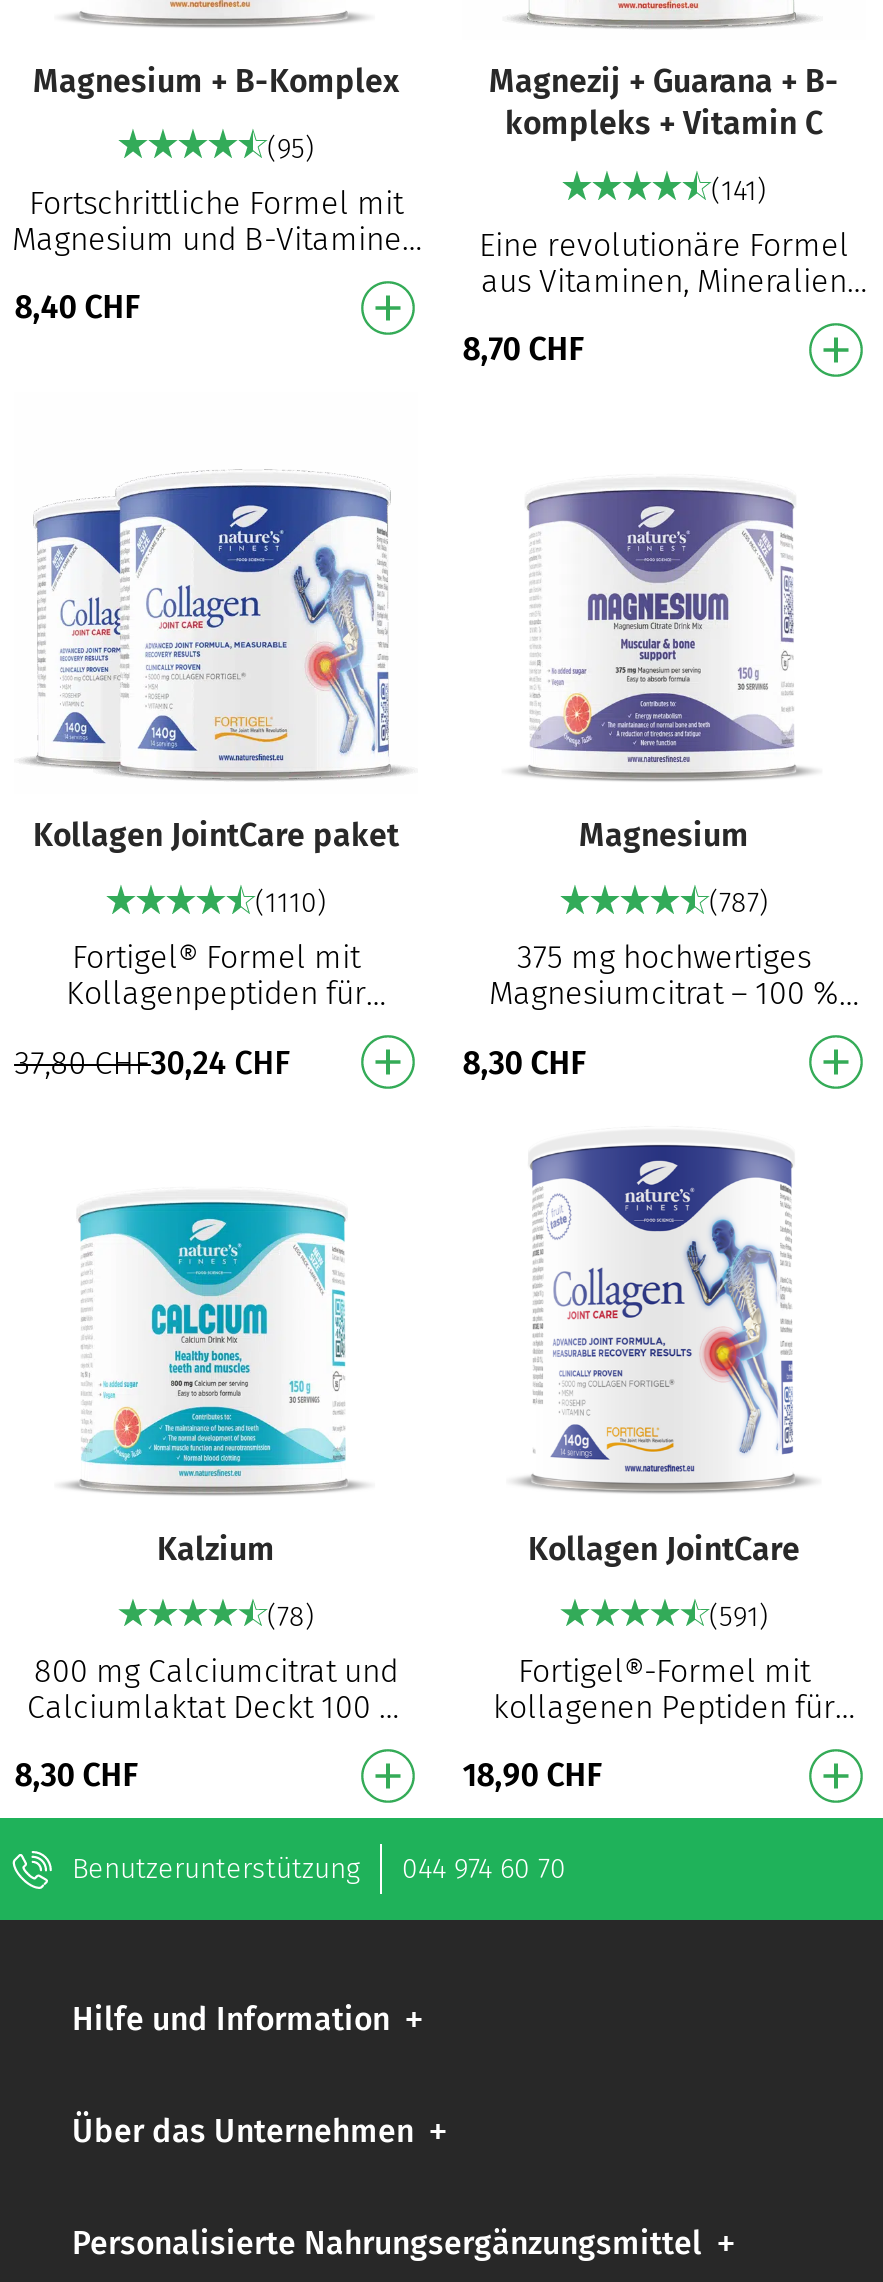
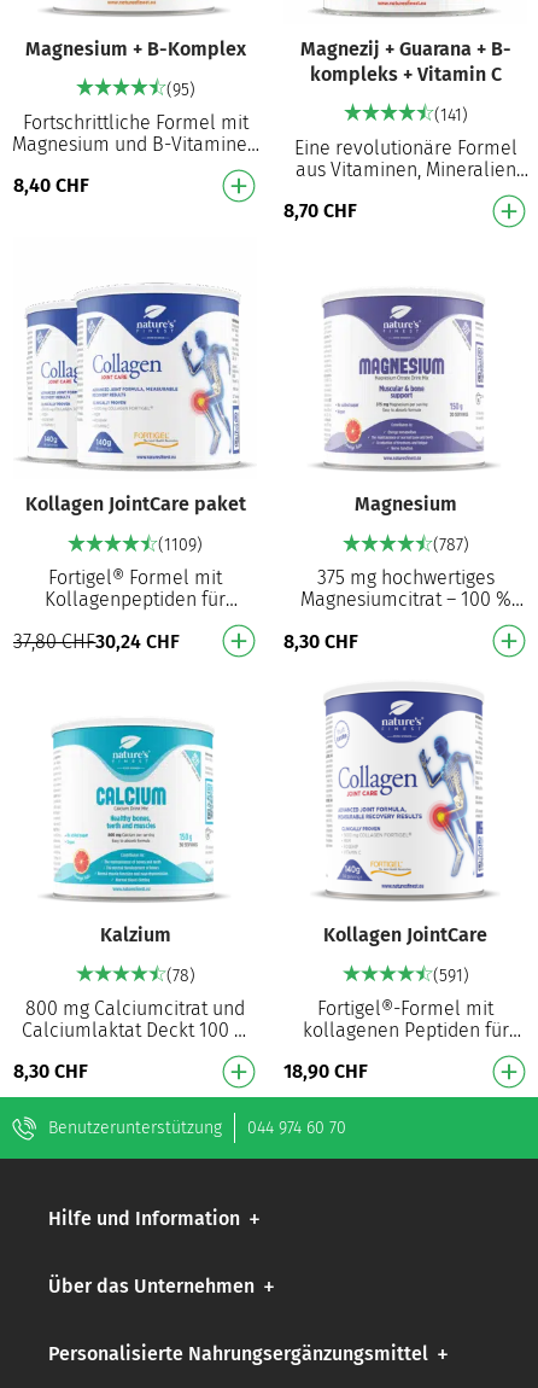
[255,887,327,921] (1110) -> [158,535,203,556] (1109)

